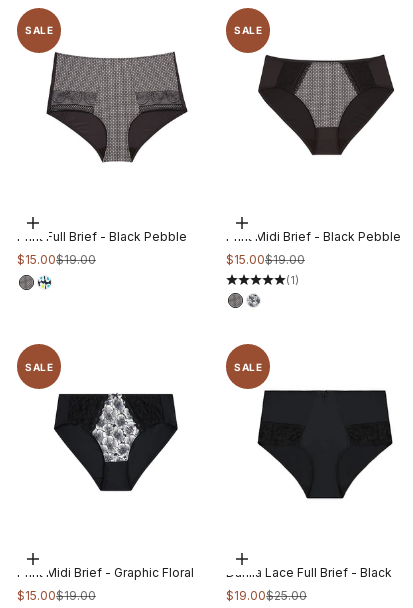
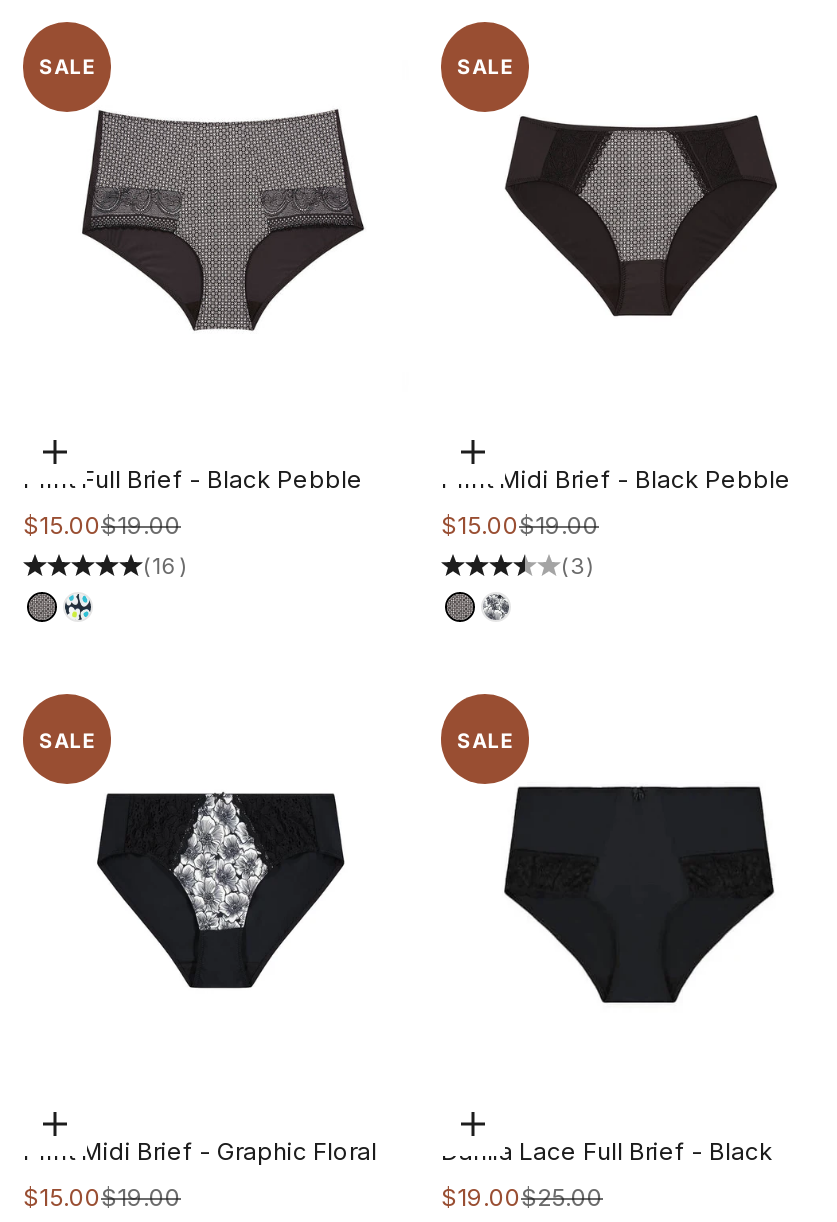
none -> [143,552,188,580] (16)
[286,273,300,287] (1) -> [561,552,595,580] (3)
[19,274,63,308] [image] -> [25,554,115,624] [image]

